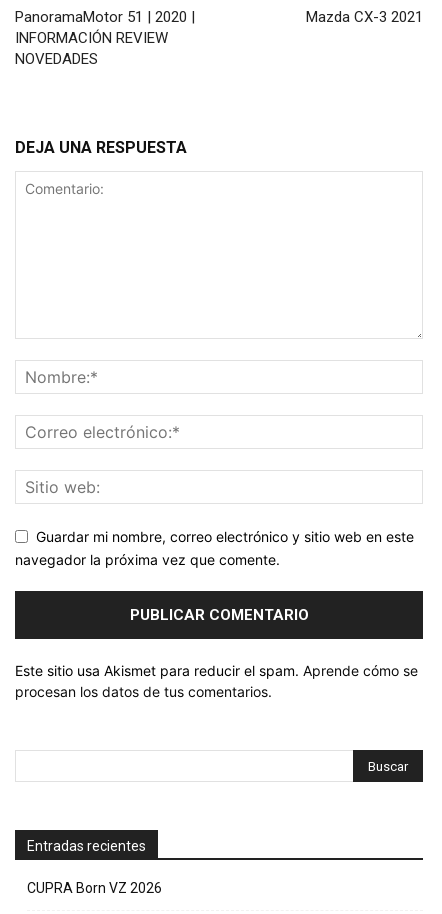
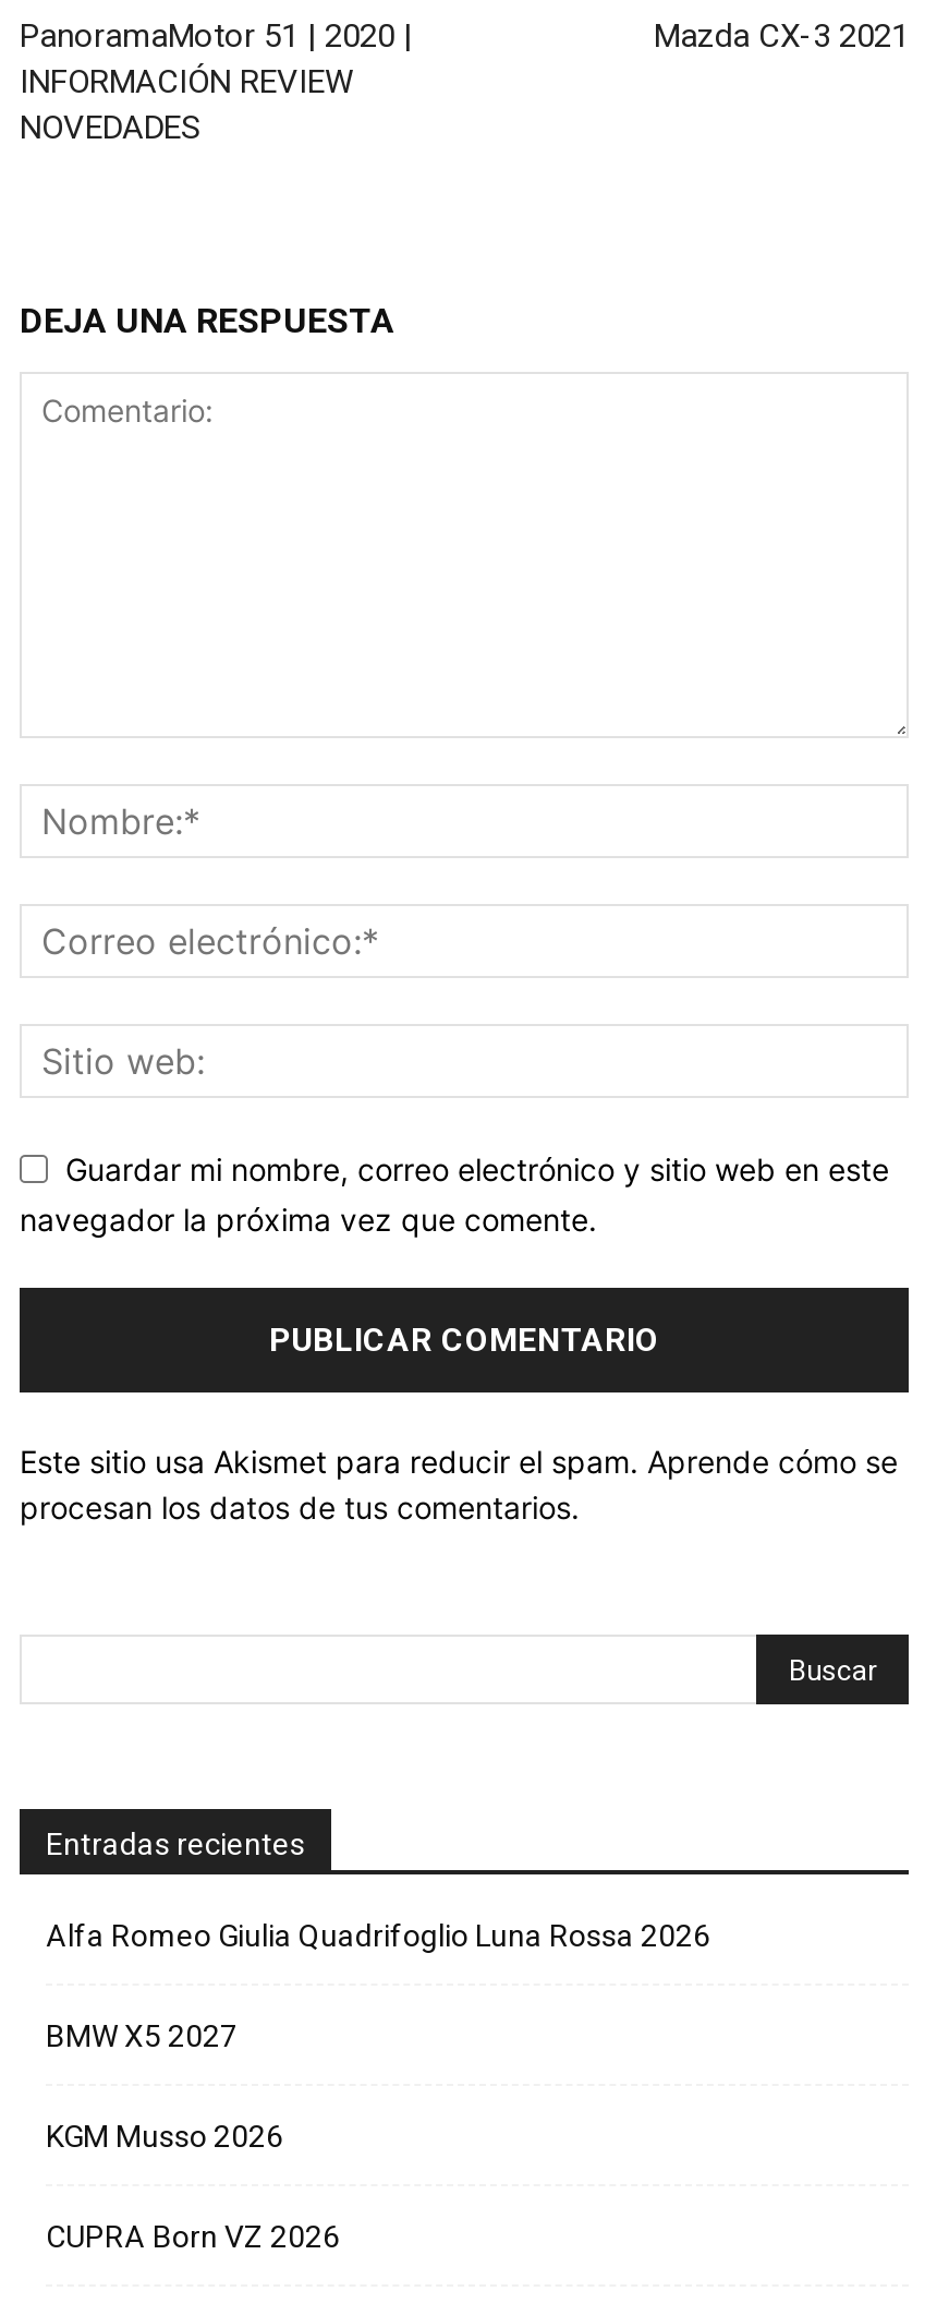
none -> [46,1918,710,2153] Alfa Romeo Giulia Quadrifoglio Luna Rossa 2026 | BMW X5 2027 | KGM Musso 2026

